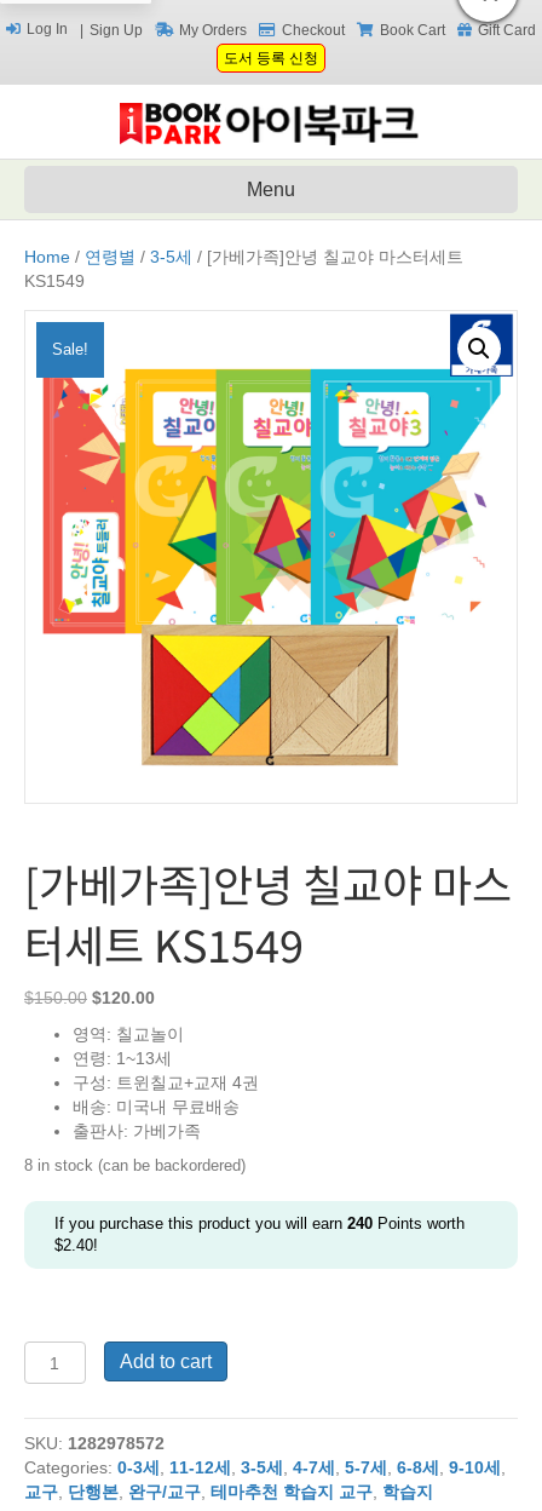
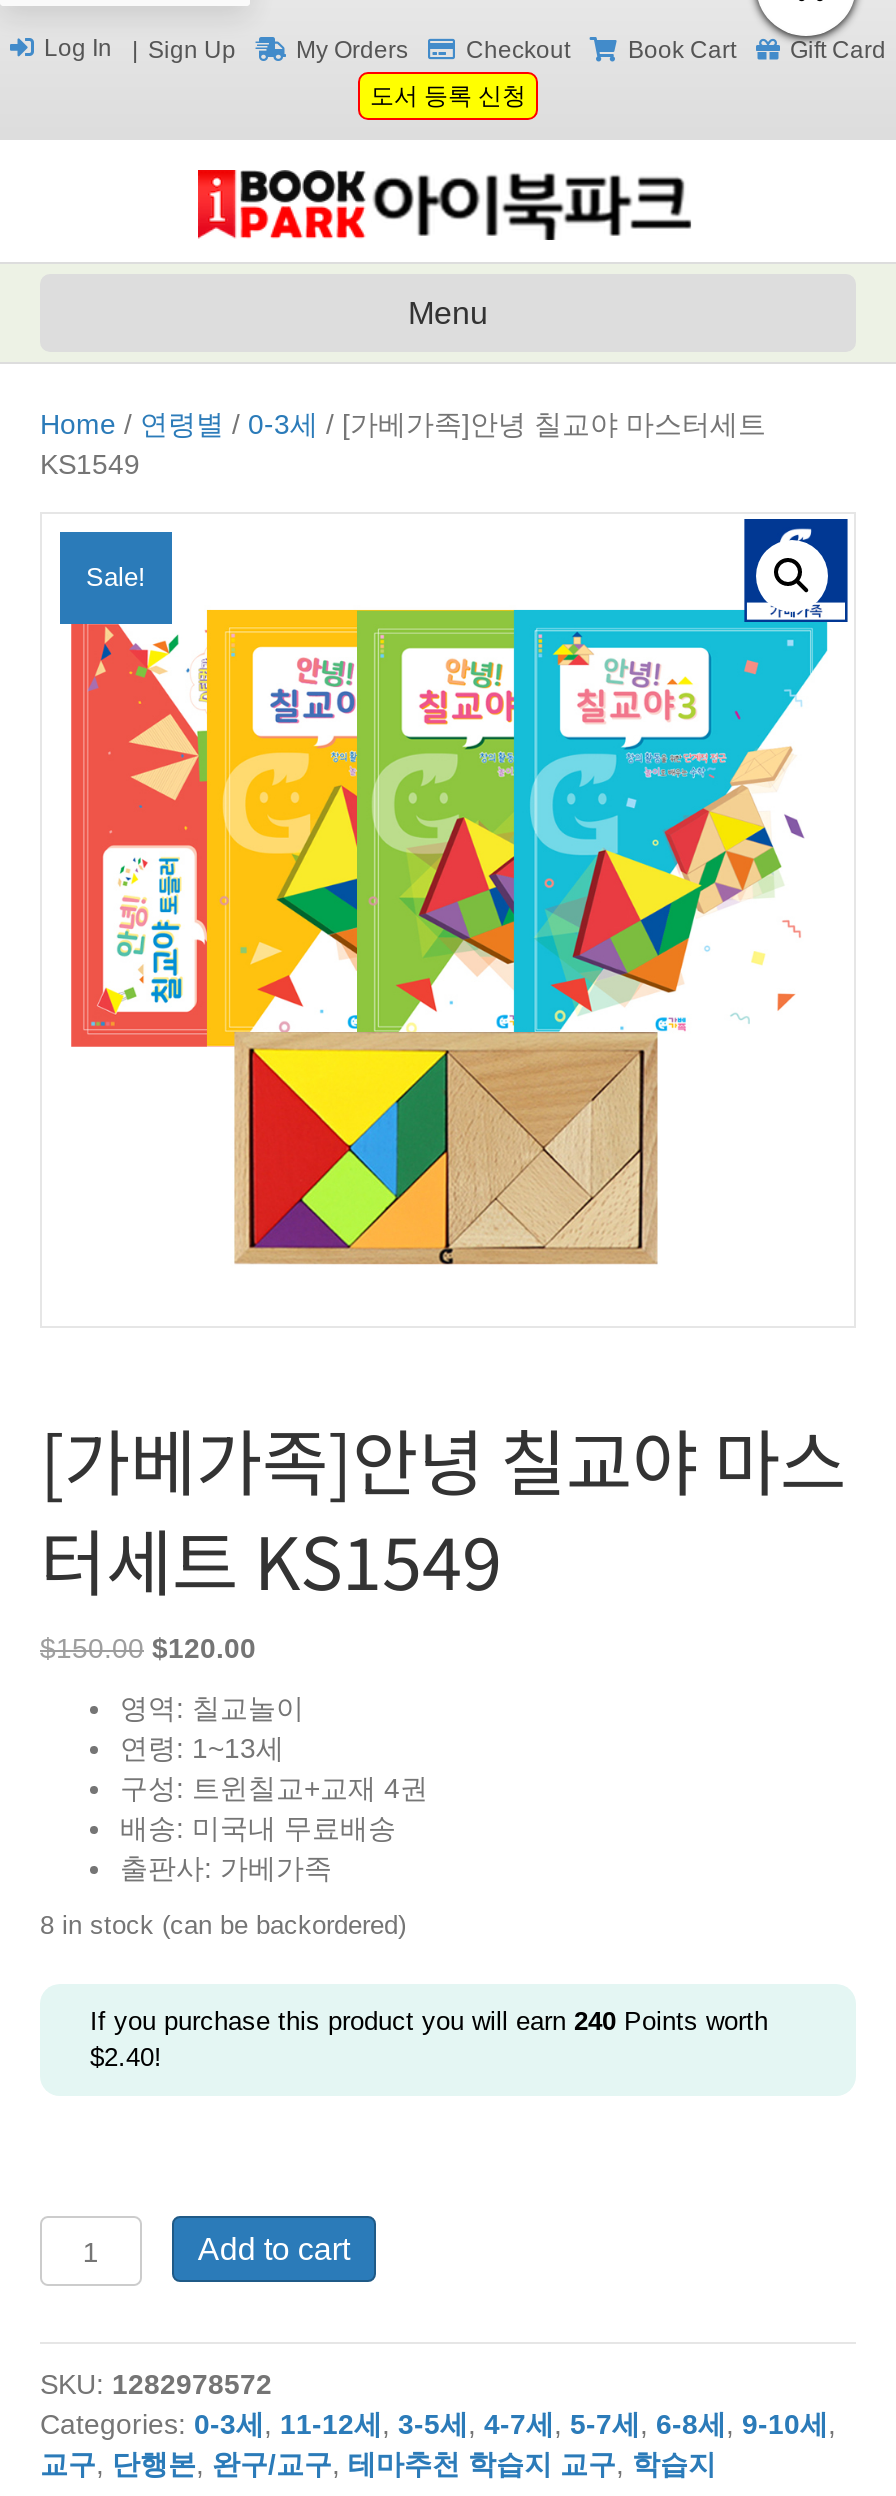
[24,247,463,267] Home / 연령별 / 3-5세 / [가베가족]안녕 칠교야 마스터세트 -> [40,408,766,440] Home / 연령별 / 0-3세 / [가베가족]안녕 칠교야 마스터세트

